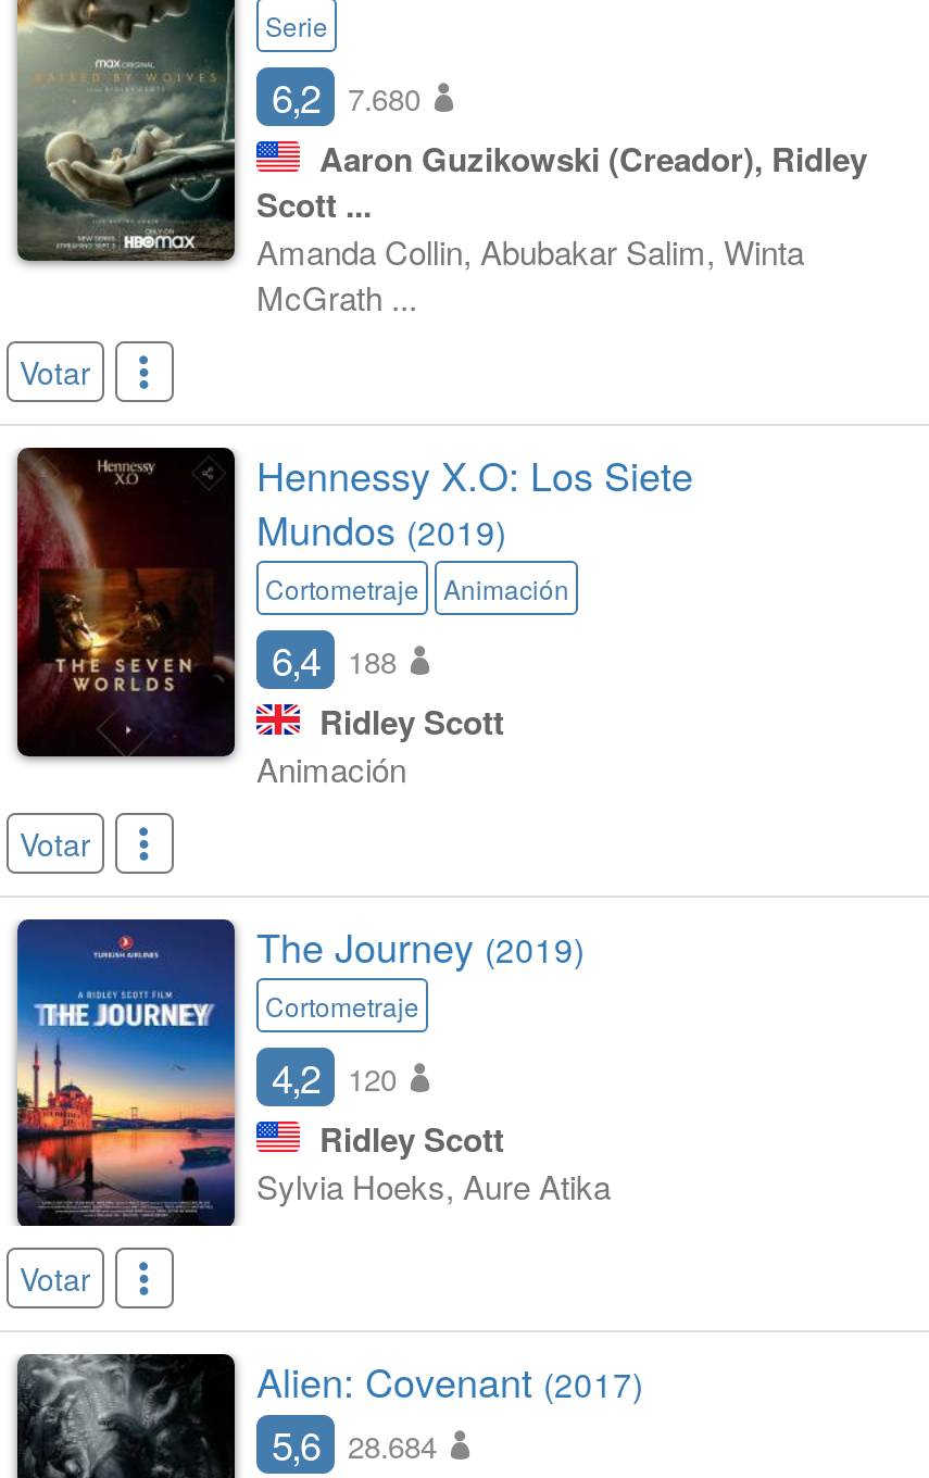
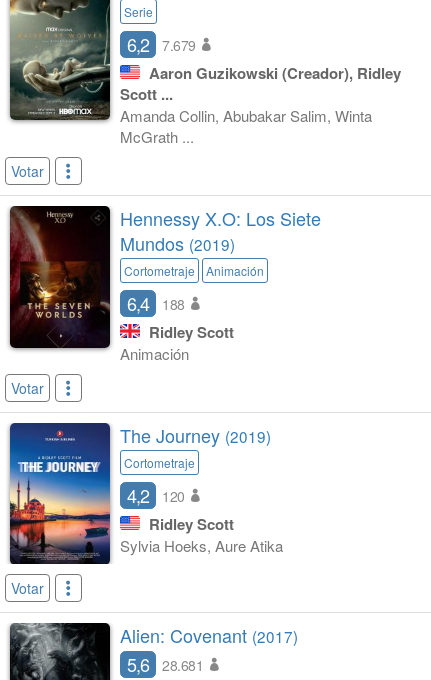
[348,76,428,120] 7.680 -> [162,35,199,55] 7.679
[348,1424,444,1467] 28.684 -> [162,655,206,675] 28.681

